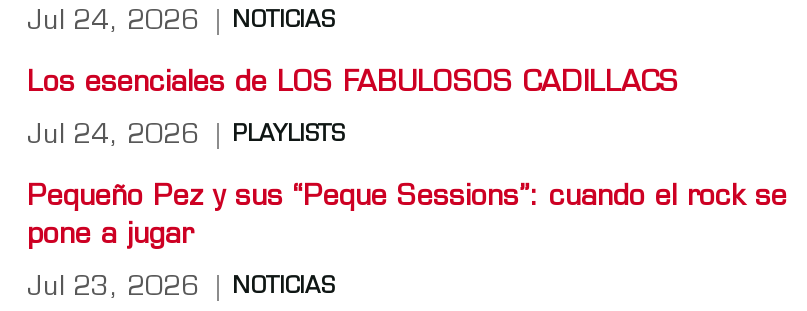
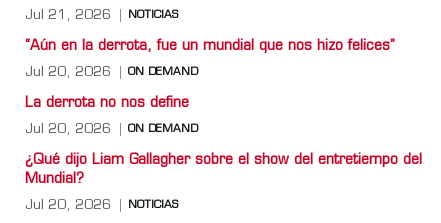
[27,9,333,35] Jul 24, 2026 NOTICIAS -> [25,9,178,22] Jul 21, 2026 NOTICIAS
[27,69,787,301] Los esenciales de LOS FABULOSOS CADILLACS | Jul 24, 2026 | PLAYLISTS | Pequeño Pez y sus “Peque Sessions”: cuando el rock se | pone a jugar | Jul 23, 2026 -> [25,39,422,212] “Aún en la derrota, fue un mundial que nos hizo felices” | Jul 20, 2026 | ON DEMAND | La derrota no nos define | Jul 20, 2026 | ON DEMAND | ¿Qué dijo Liam Gallagher sobre el show del entretiempo del | Mundial? | Jul 20, 2026

